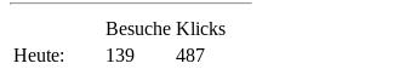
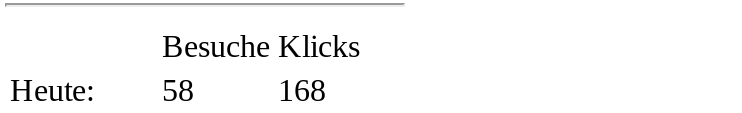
[105,45,134,65] 139 -> [162,73,194,107] 58
[175,45,204,65] 487 -> [278,73,326,107] 168

